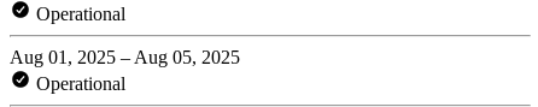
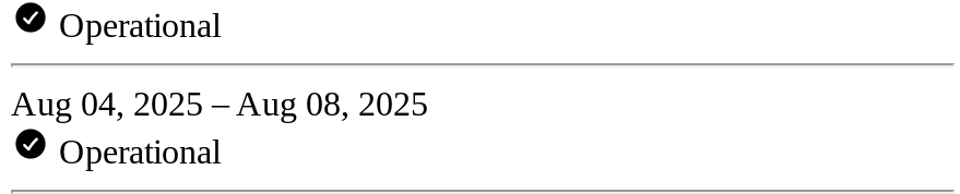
[10,47,240,67] Aug 01, 2025 – Aug 05, 2025 -> [11,85,428,122] Aug 04, 2025 – Aug 08, 2025

